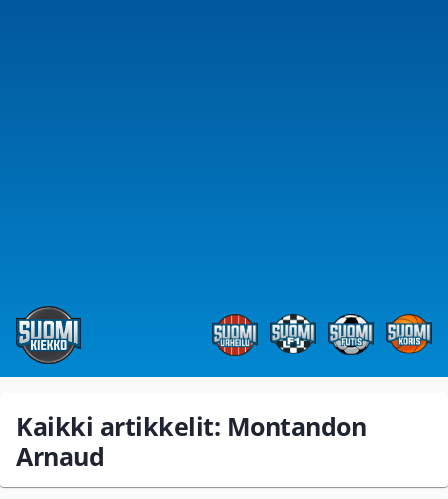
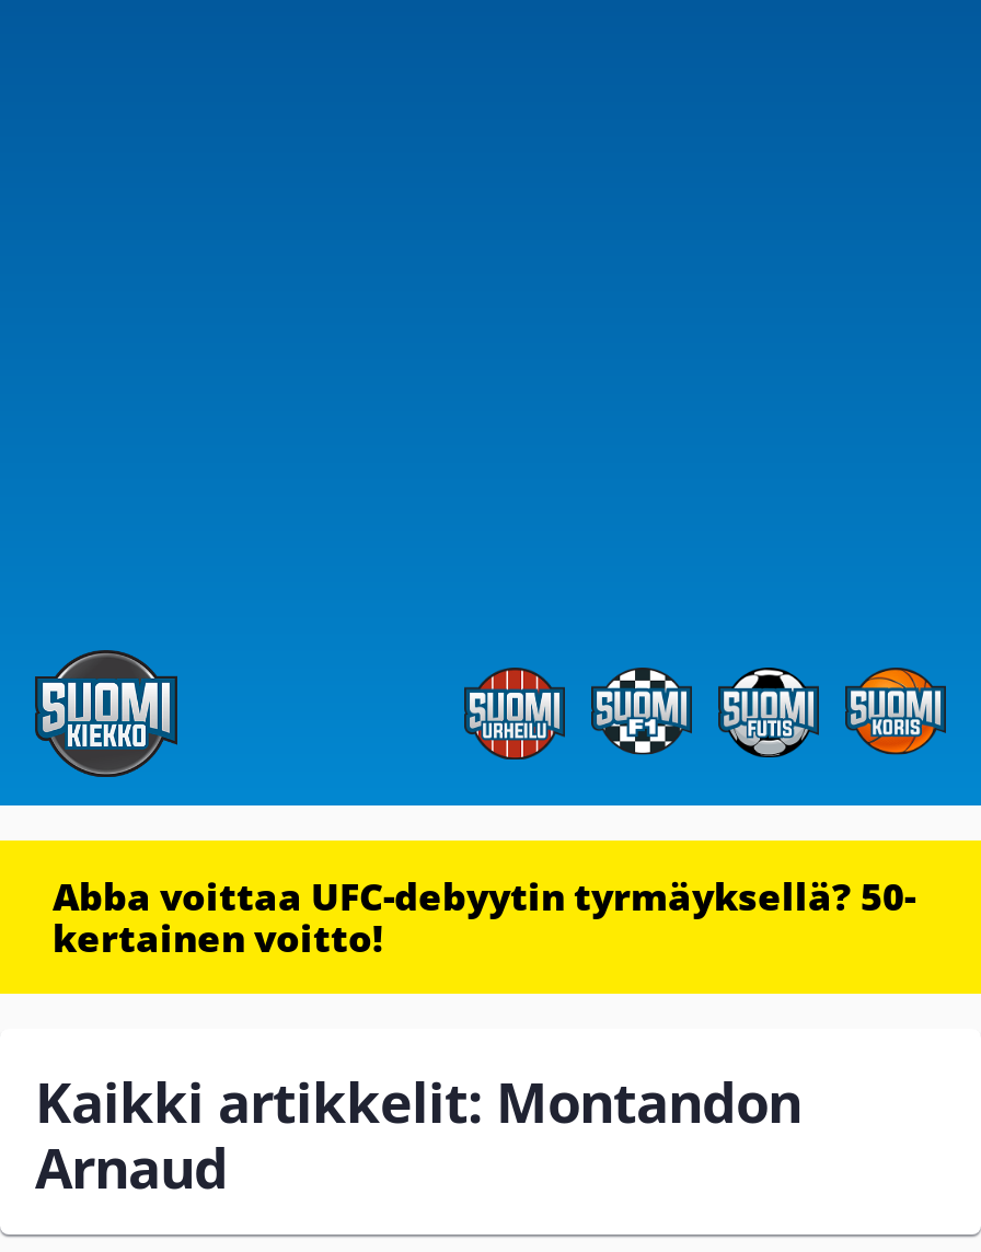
none -> [53,871,915,963] Abba voittaa UFC-debyytin tyrmäyksellä? 50- | kertainen voitto!

